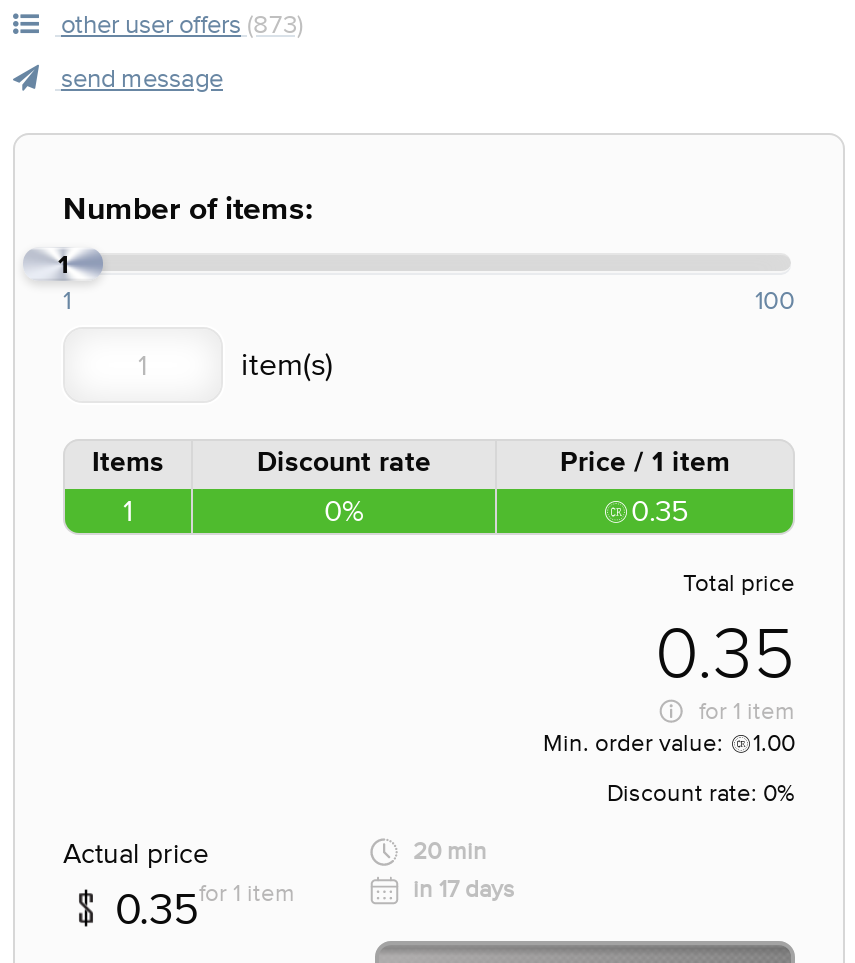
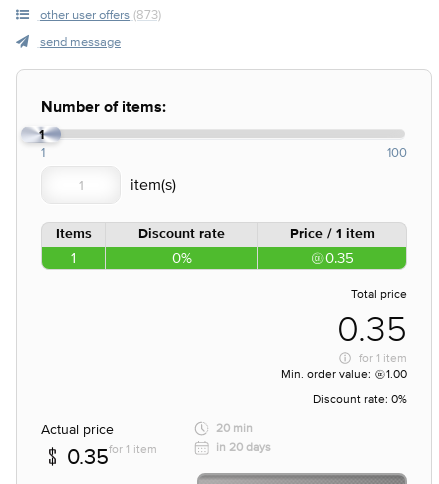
[413,875,515,903] in 17 days -> [216,440,271,454] in 20 days

